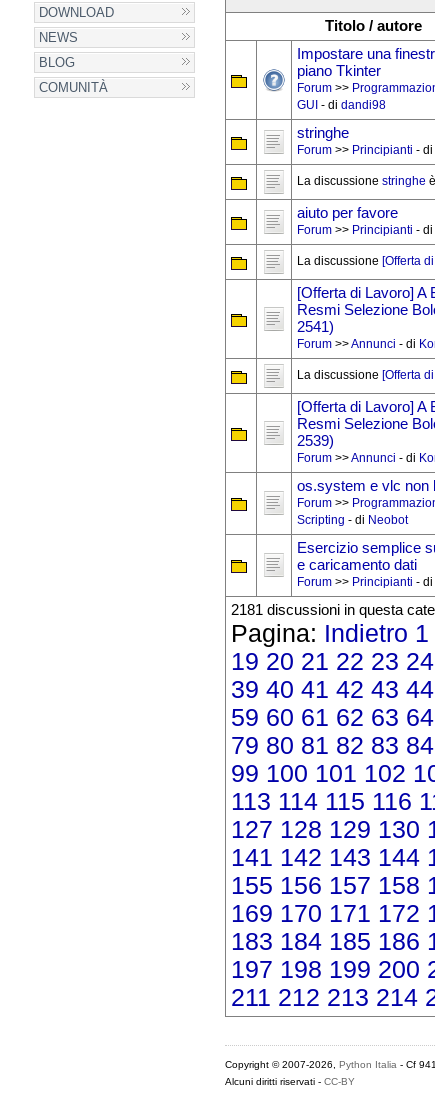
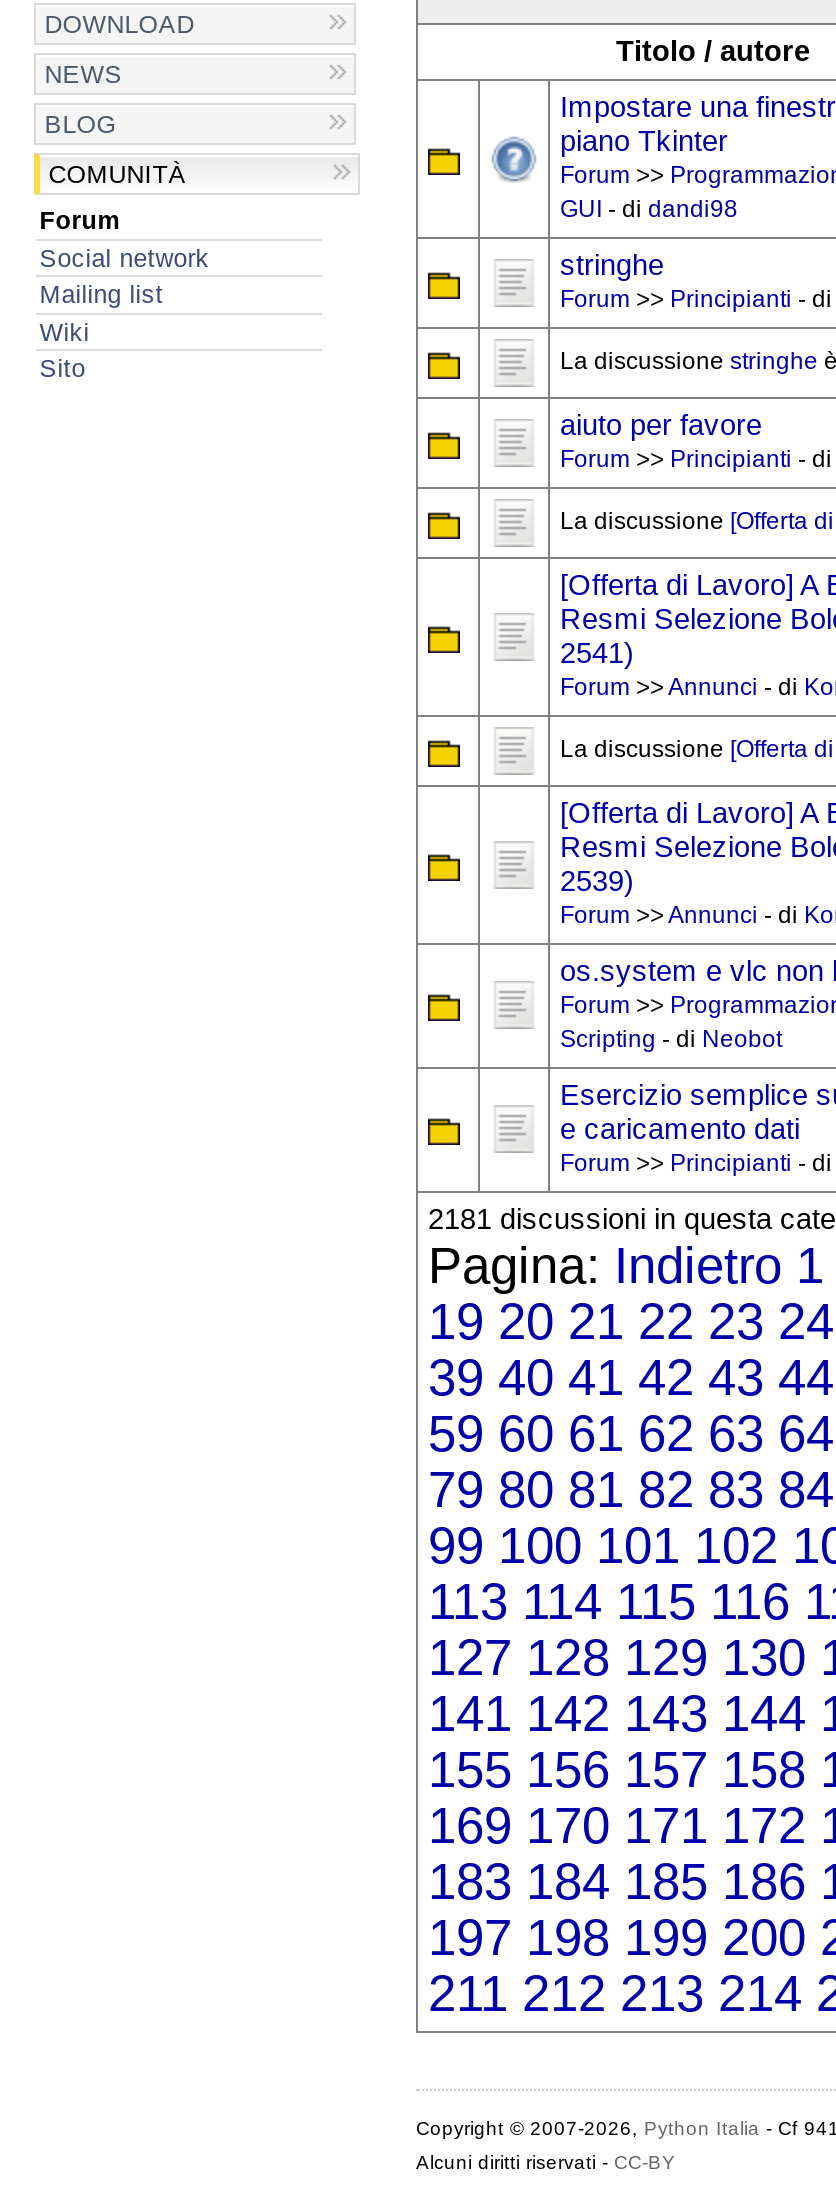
none -> [40,206,210,384] Forum | Social network | Mailing list | Wiki | Sito

